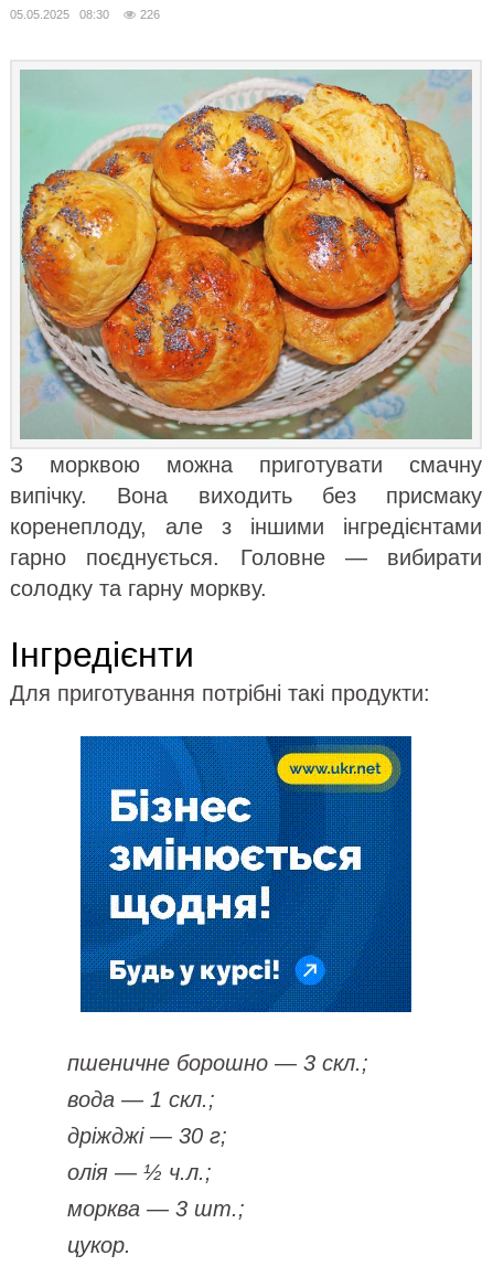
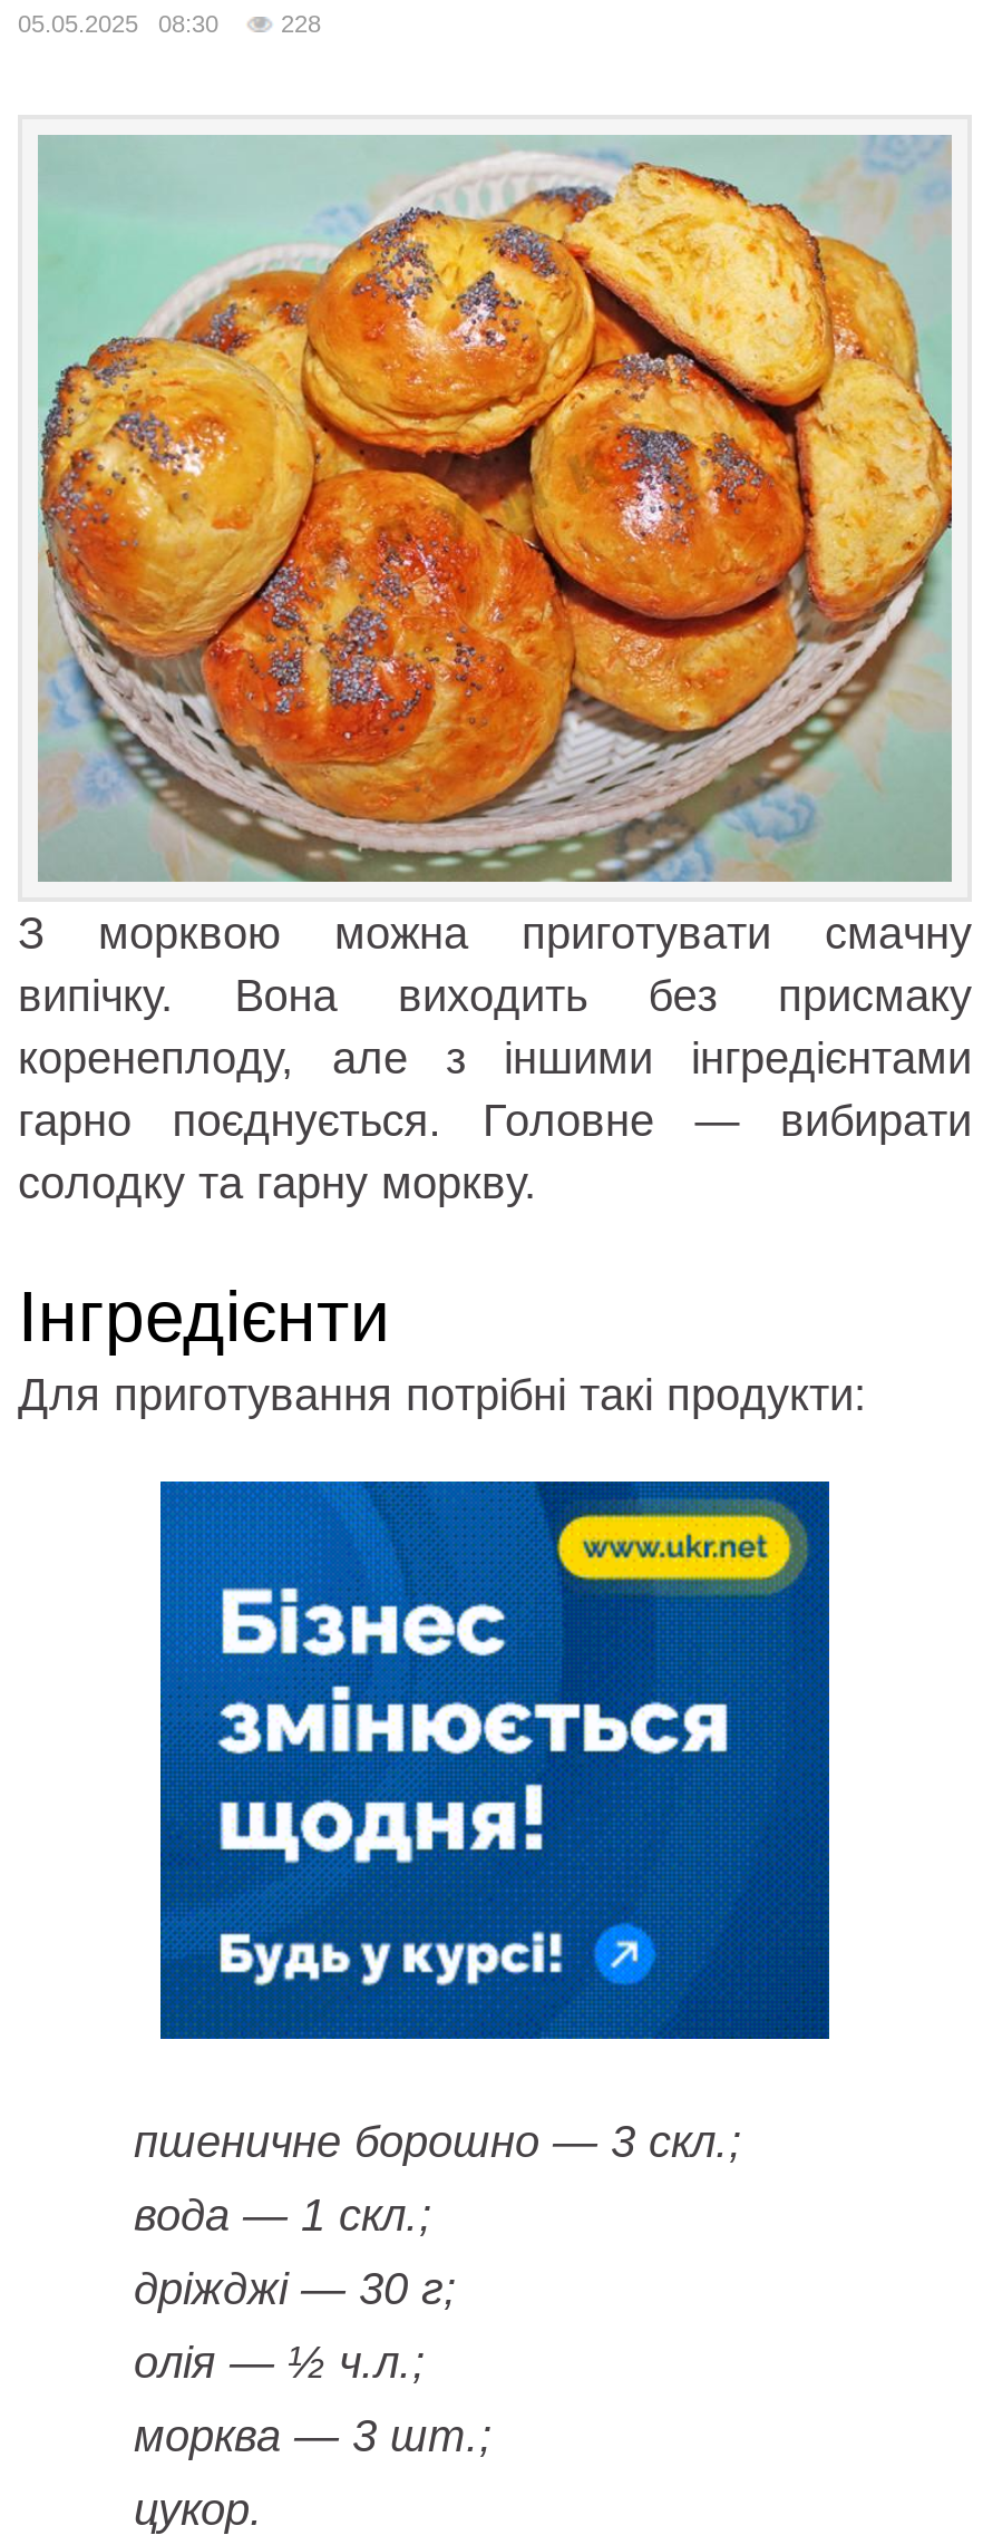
[10,8,160,21] 05.05.2025 08:30 226 -> [18,10,321,37] 05.05.2025 08:30 228

